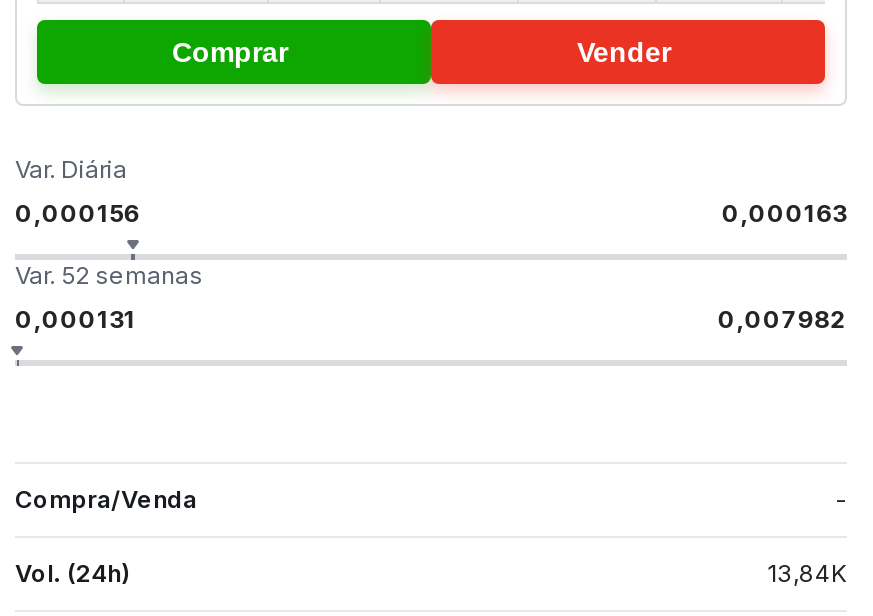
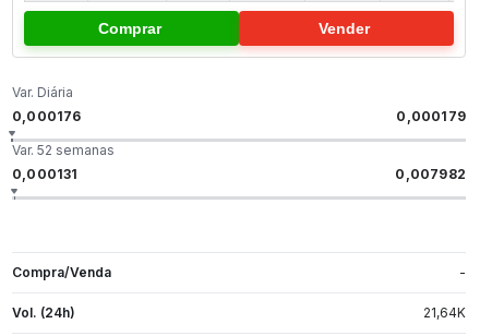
[15,198,140,228] 0,000156 -> [12,108,81,124] 0,000176
[722,198,847,228] 0,000163 -> [396,108,466,124] 0,000179
[767,558,847,588] 13,84K -> [423,304,466,321] 21,64K

